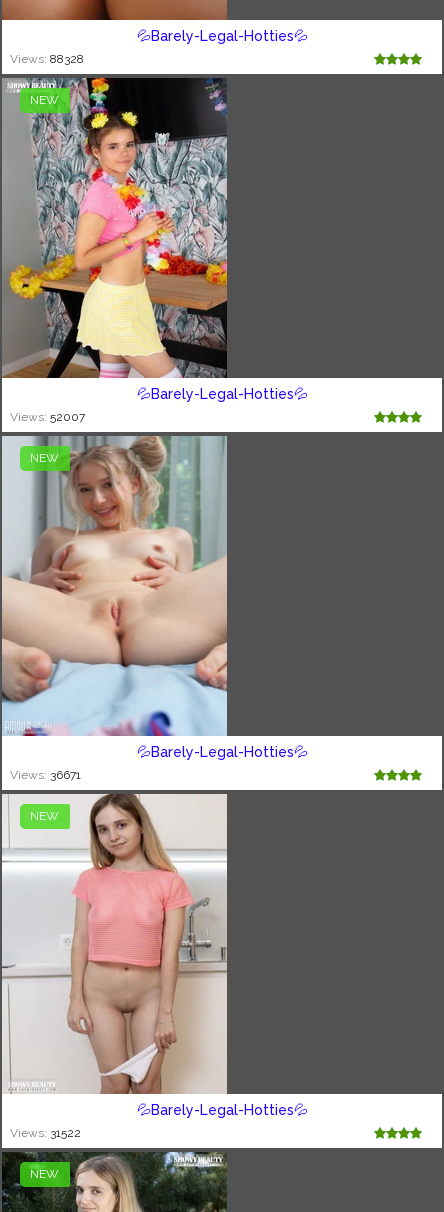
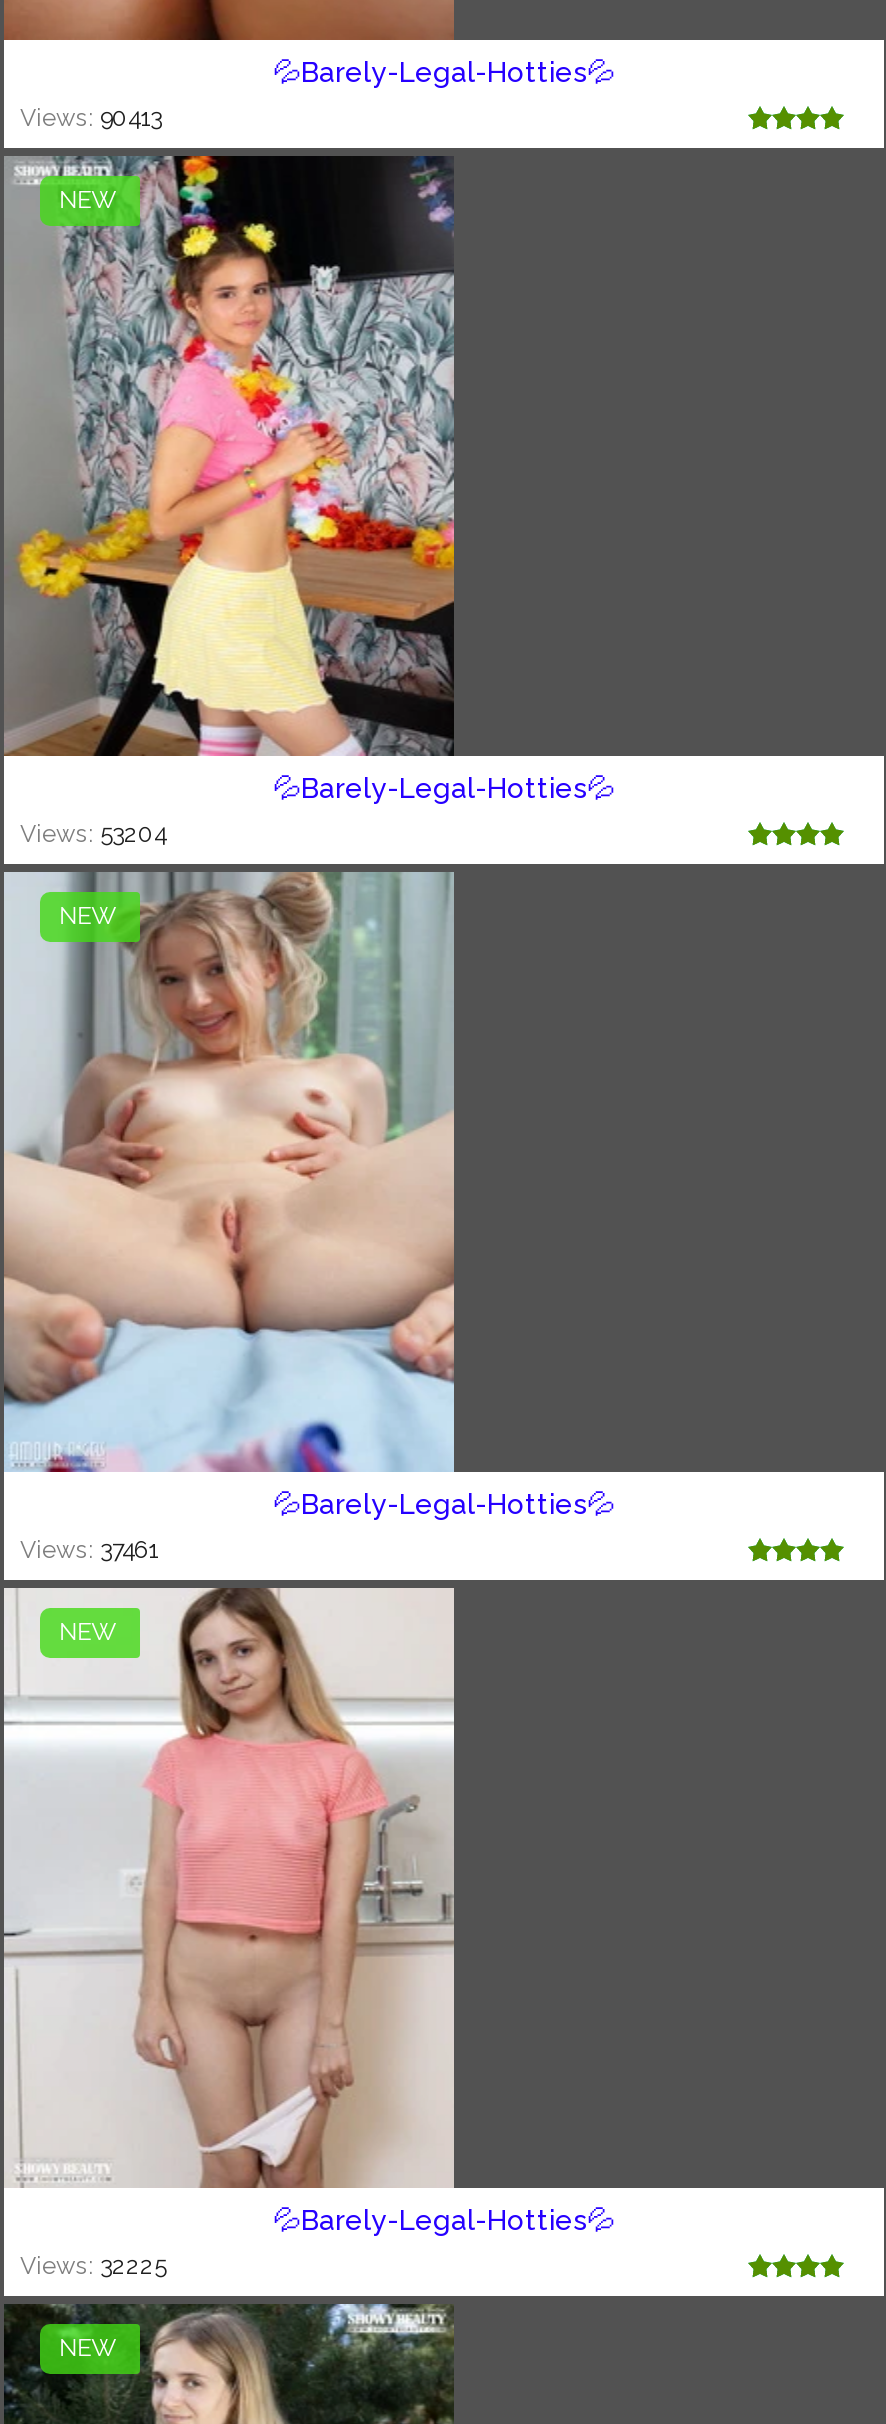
[10,52,84,66] Views: 88328 -> [20,104,162,132] Views: 90413
[10,410,85,424] Views: 52007 -> [20,820,166,848] Views: 53204
[10,768,81,782] Views: 36671 -> [20,1536,158,1564] Views: 37461
[10,1126,81,1140] Views: 31522 -> [20,2252,166,2280] Views: 32225

